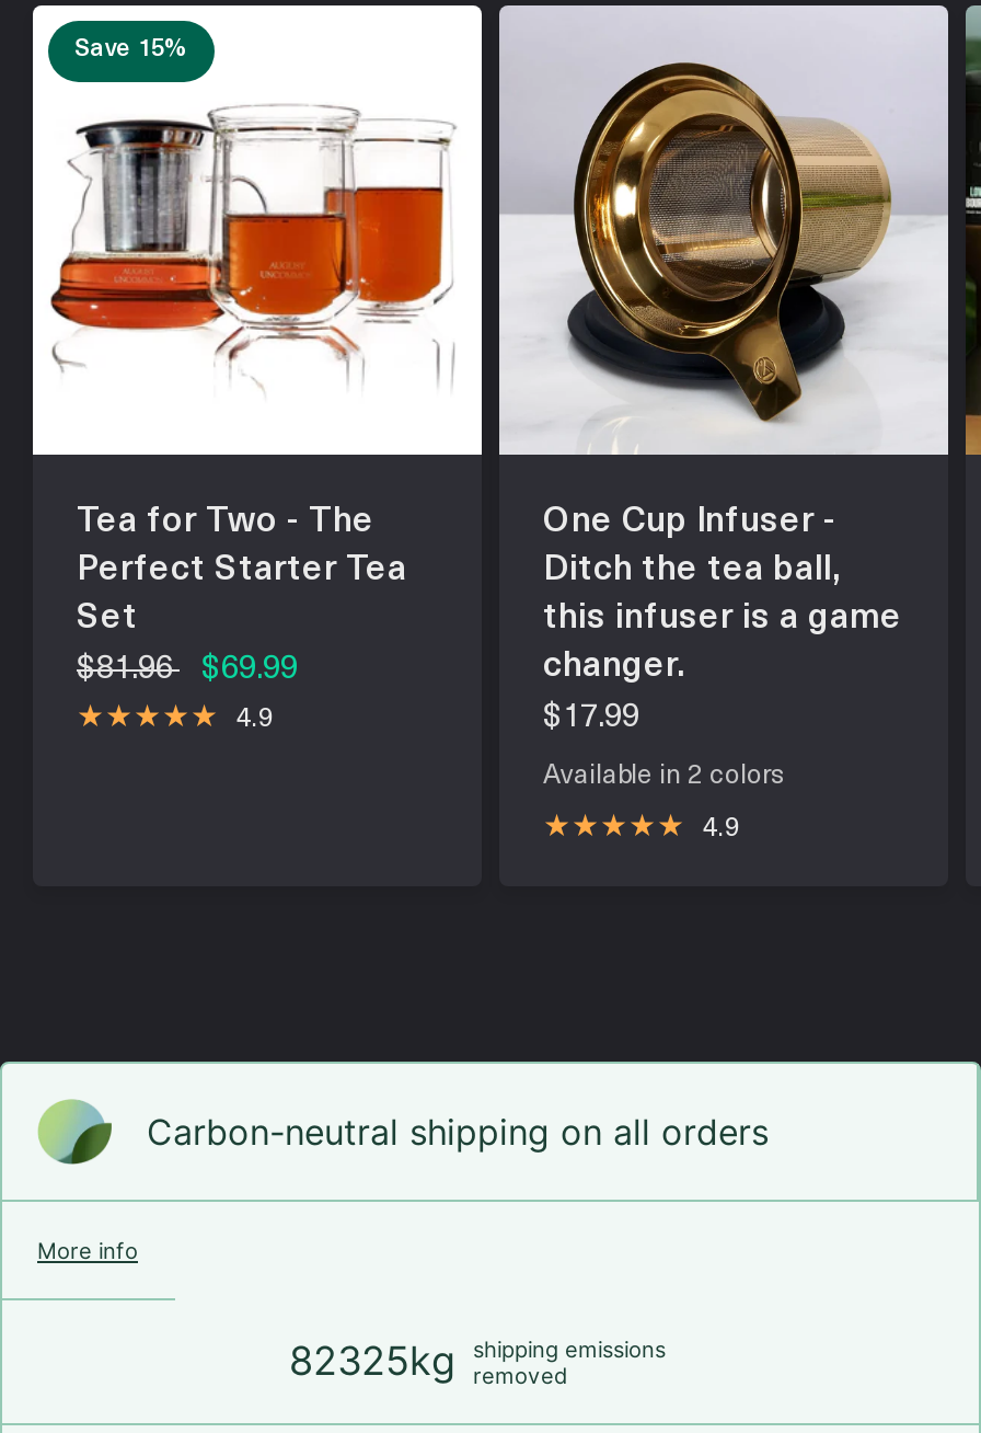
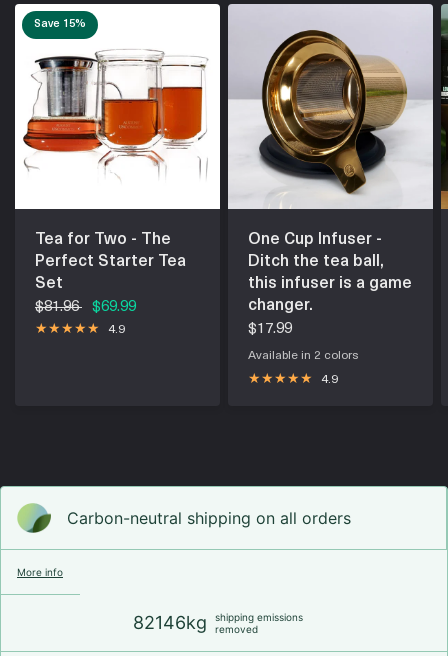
[289,1336,666,1388] 82325kg shipping emissions removed -> [133,611,303,635] 82146kg shipping emissions removed

